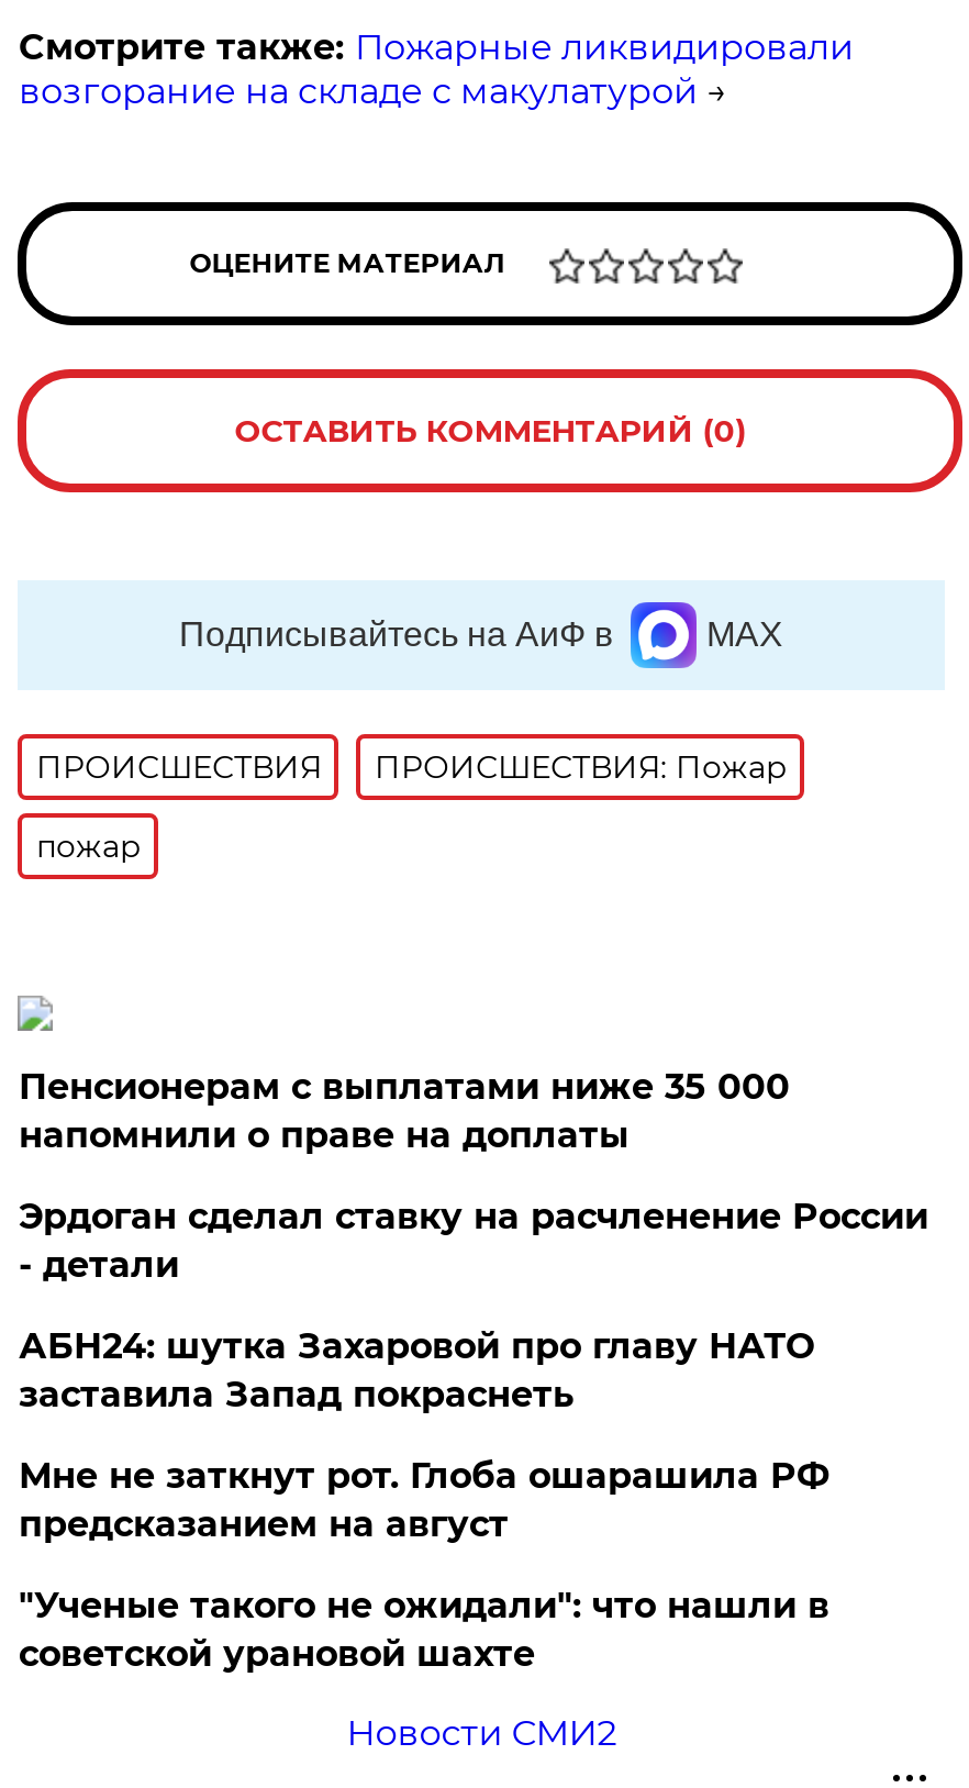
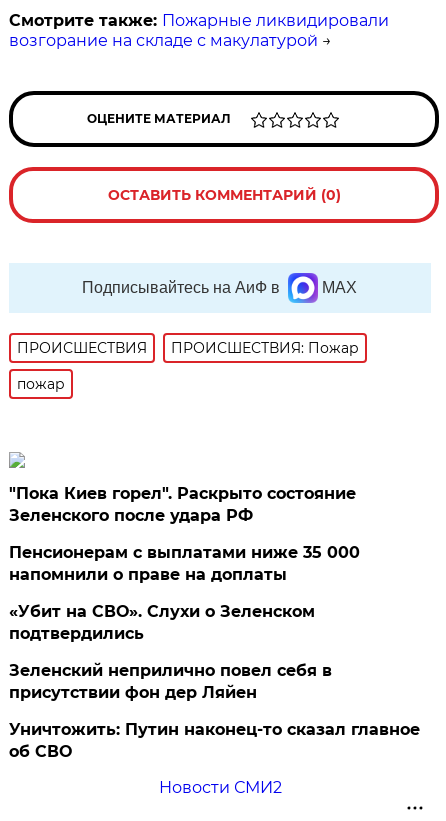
none -> [9,484,356,525] "Пока Киев горел". Раскрыто состояние | Зеленского после удара РФ
moved [18,1066,790,1156] -> [9,543,360,584]: Пенсионерам с выплатами ниже 35 000 | напомнили о праве на доплаты
[18,1195,928,1675] Эрдоган сделал ставку на расчленение России | - детали | АБН24: шутка Захаровой про главу НАТО | заставила Запад покраснеть | Мне не заткнут рот. Глоба ошарашила РФ | предсказанием на август | "Ученые такого не ожидали": что нашли в | советской урановой шахте -> [9,602,420,761] «Убит на СВО». Слухи о Зеленском | подтвердились | Зеленский неприлично повел cебя в | присутствии фон дер Ляйен | Уничтожить: Путин наконец-то сказал главное | об СВО

